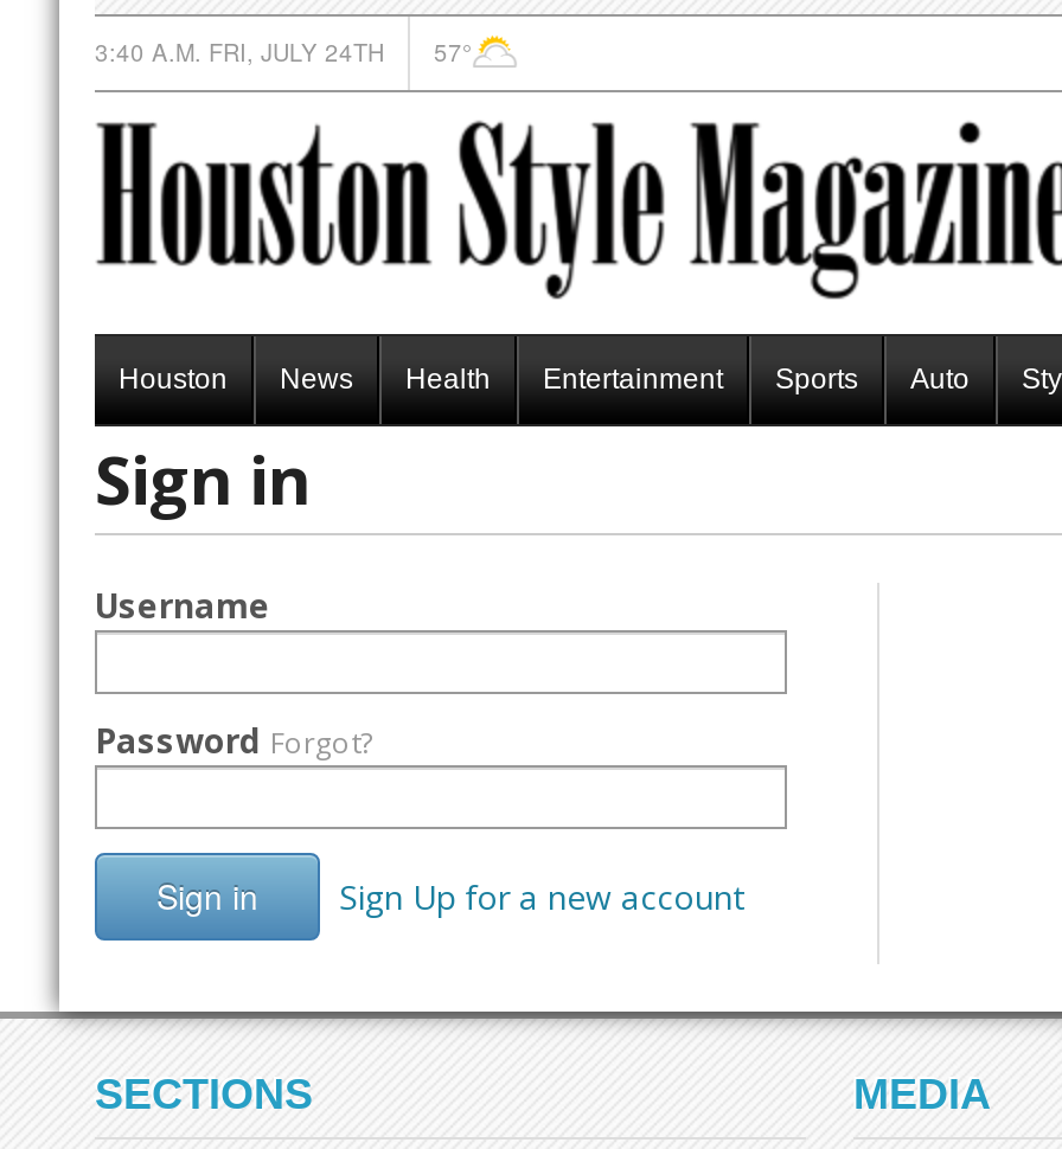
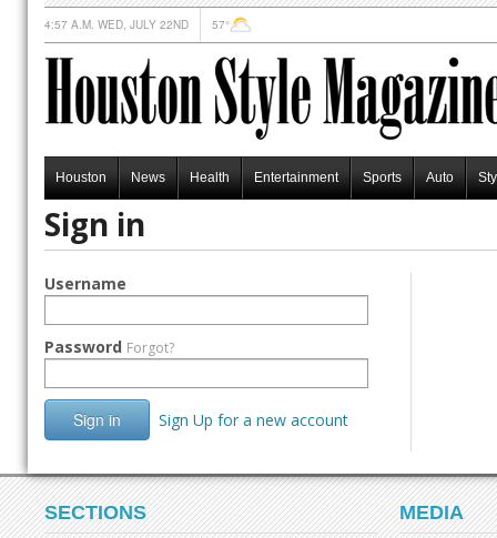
[95,36,472,69] 3:40 A.M. FRI, JULY 24TH 57° -> [44,17,230,32] 4:57 A.M. WED, JULY 22ND 57°

